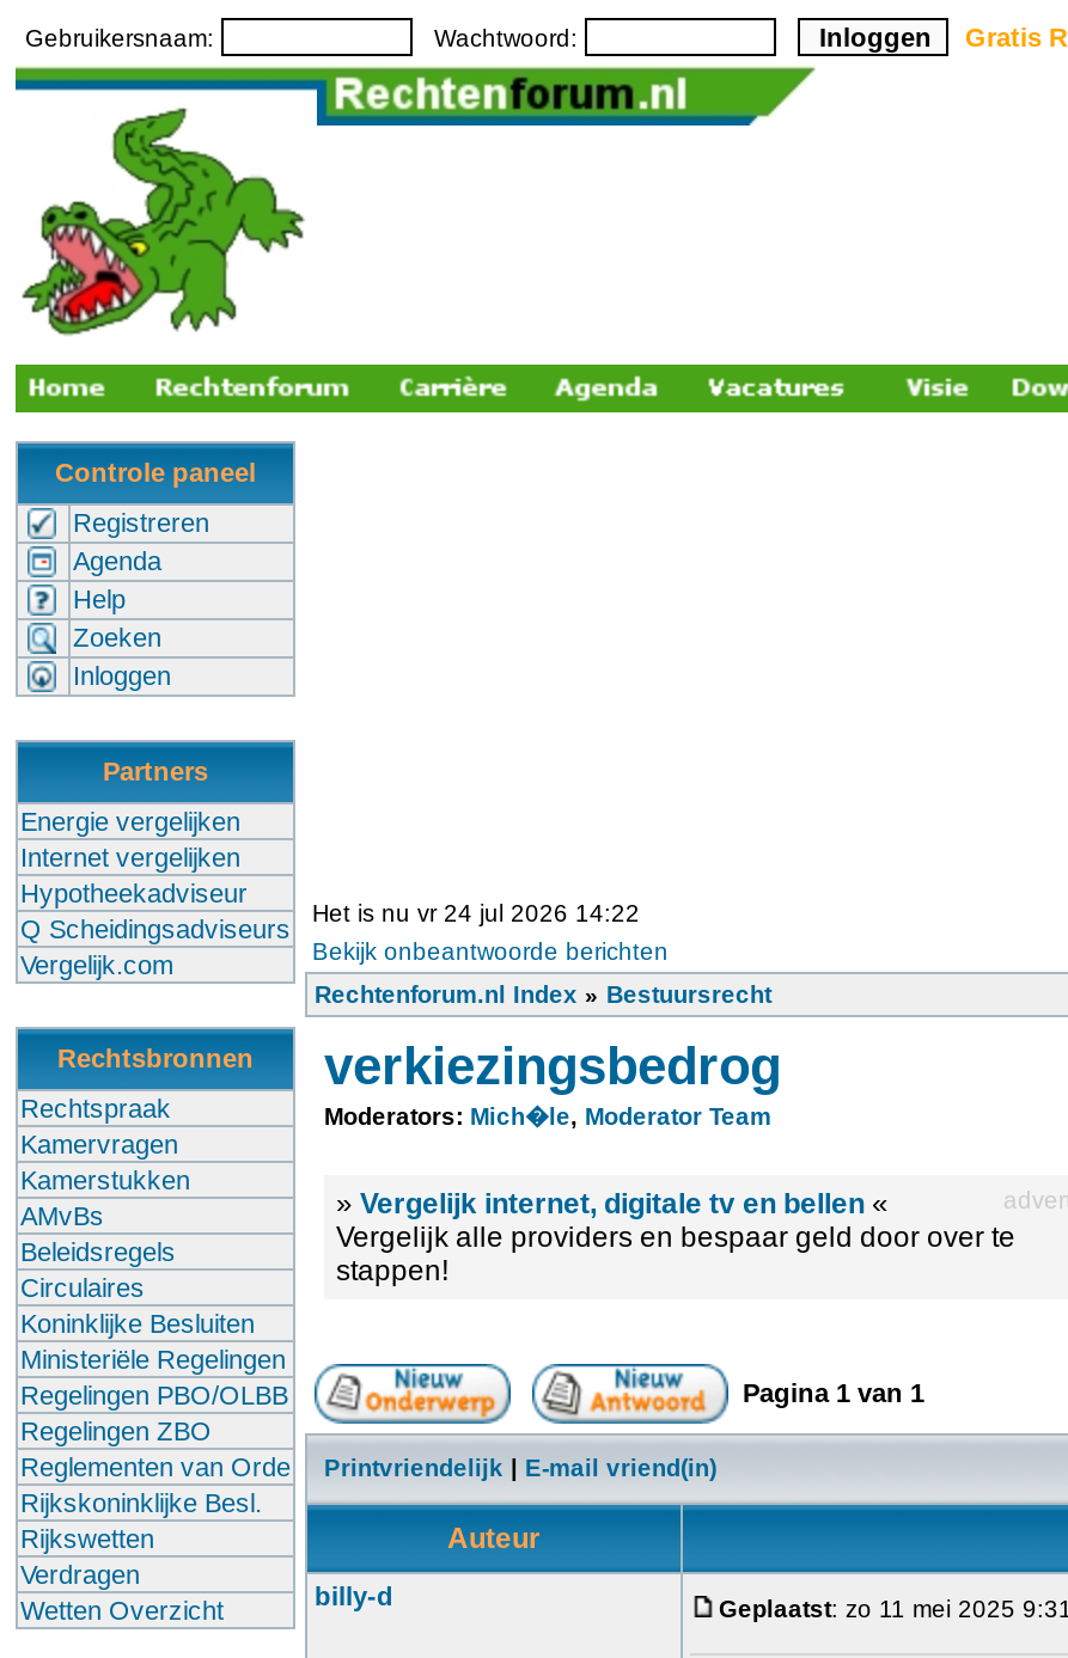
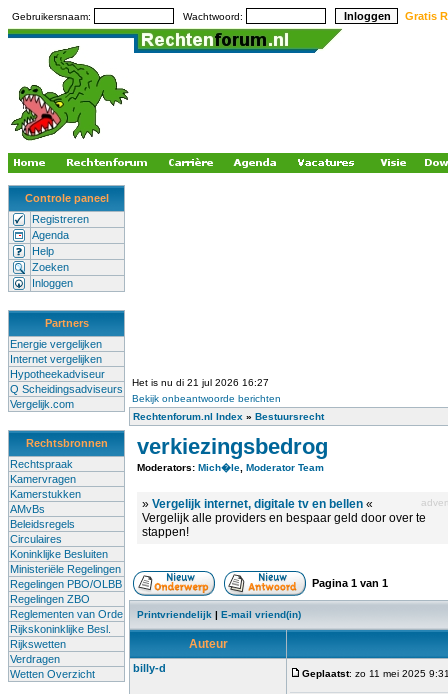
[312,900,640,926] Het is nu vr 24 jul 2026 14:22 -> [132,377,269,388] Het is nu di 21 jul 2026 16:27

